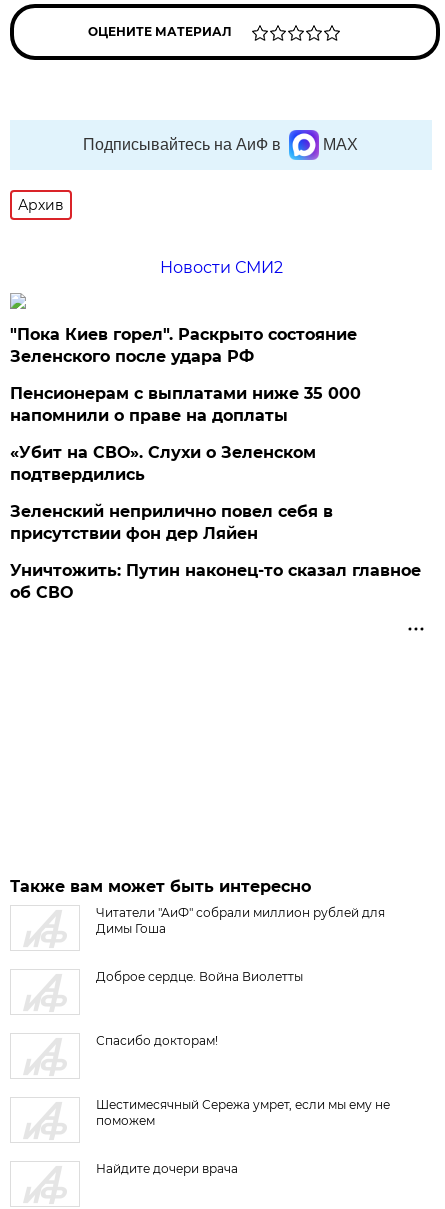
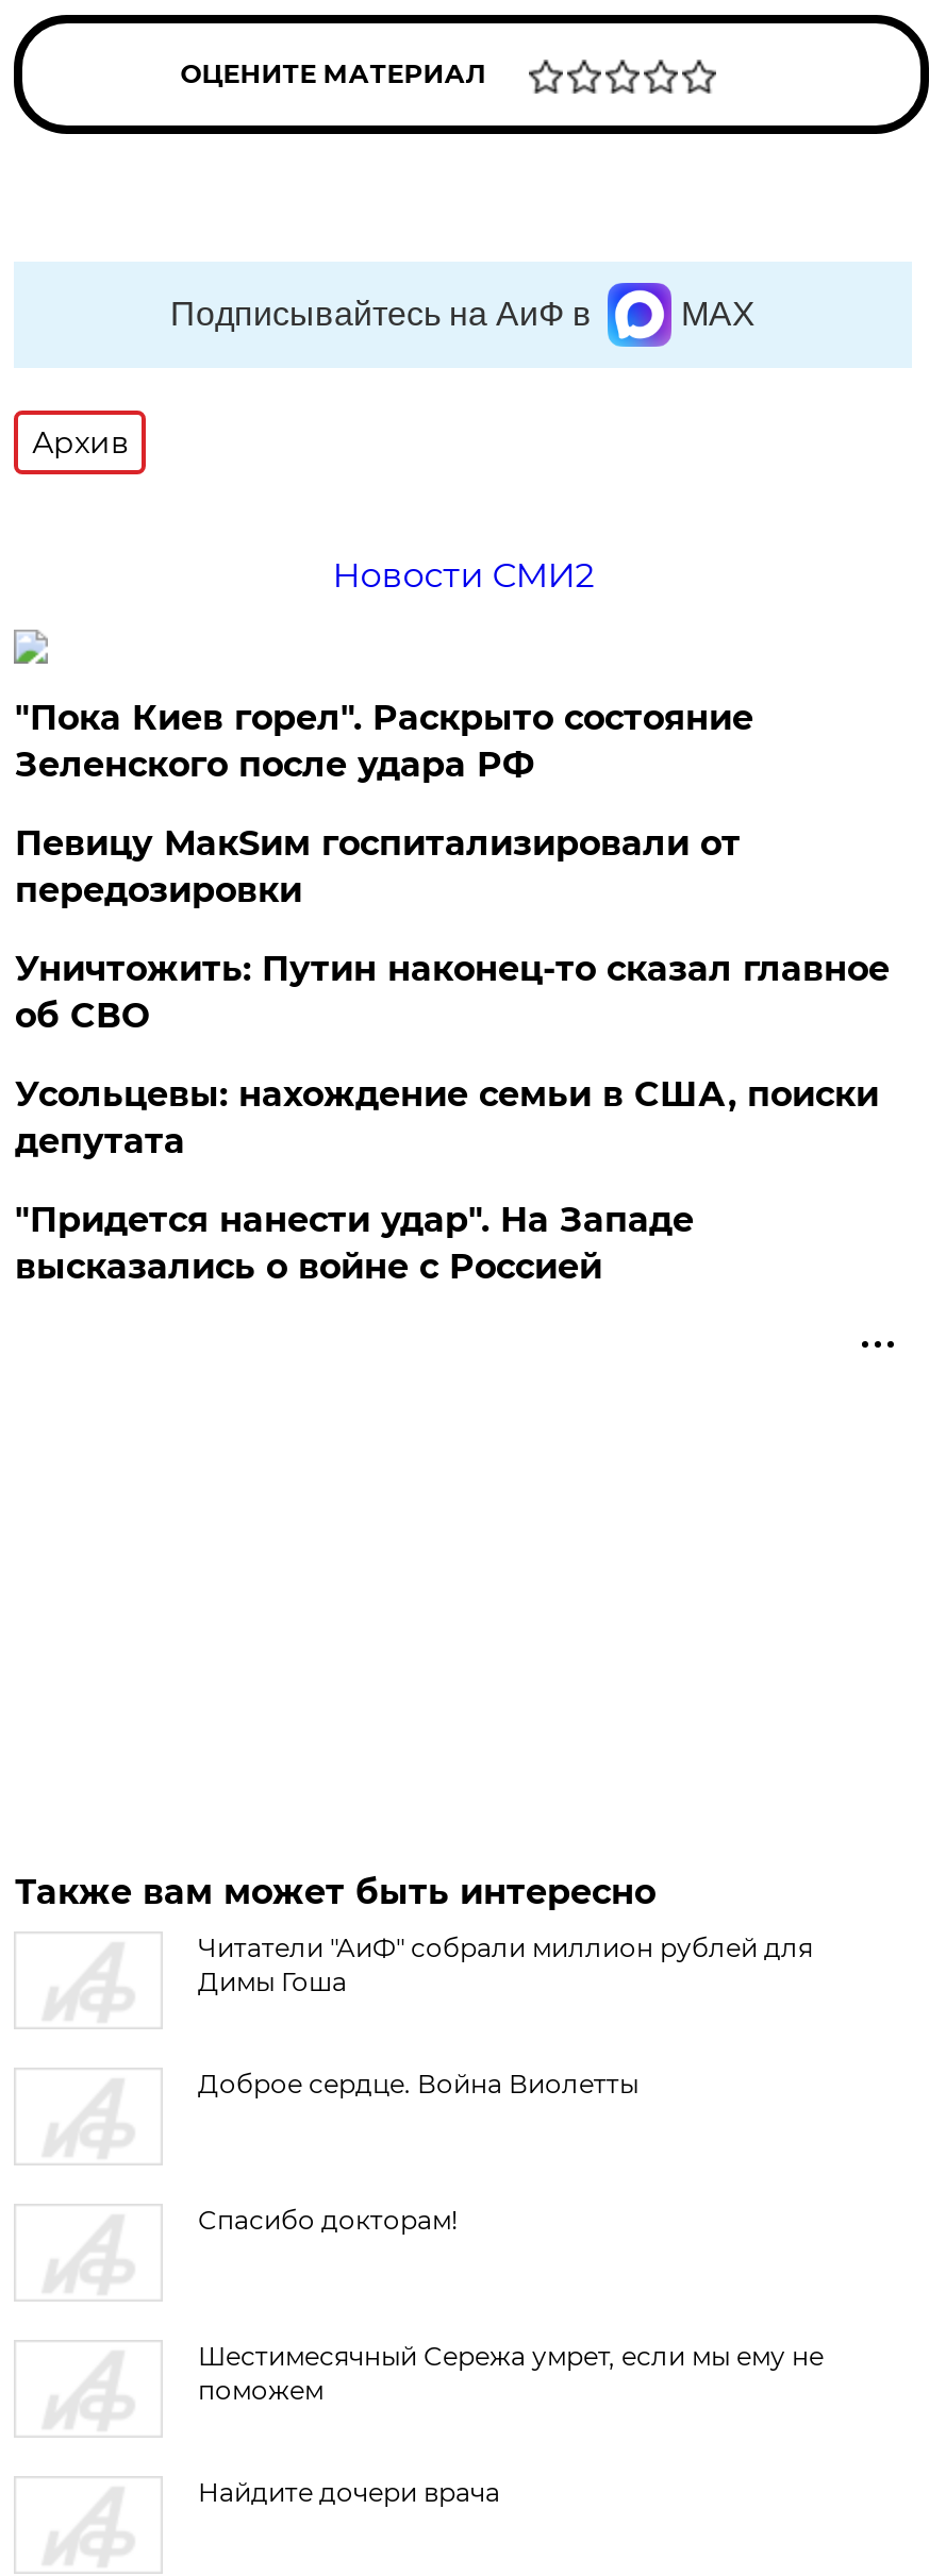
[10,384,361,543] Пенсионерам с выплатами ниже 35 000 | напомнили о праве на доплаты | «Убит на СВО». Слухи о Зеленском | подтвердились | Зеленский неприлично повел cебя в | присутствии фон дер Ляйен -> [15,823,740,910] Певицу МакSим госпитализировали от | передозировки
moved [10,561,421,602] -> [15,949,889,1036]: Уничтожить: Путин наконец-то сказал главное | об СВО
none -> [15,1074,879,1287] Усольцевы: нахождение семьи в США, поиски | депутата | "Придется нанести удар". На Западе | высказались о войне с Россией

